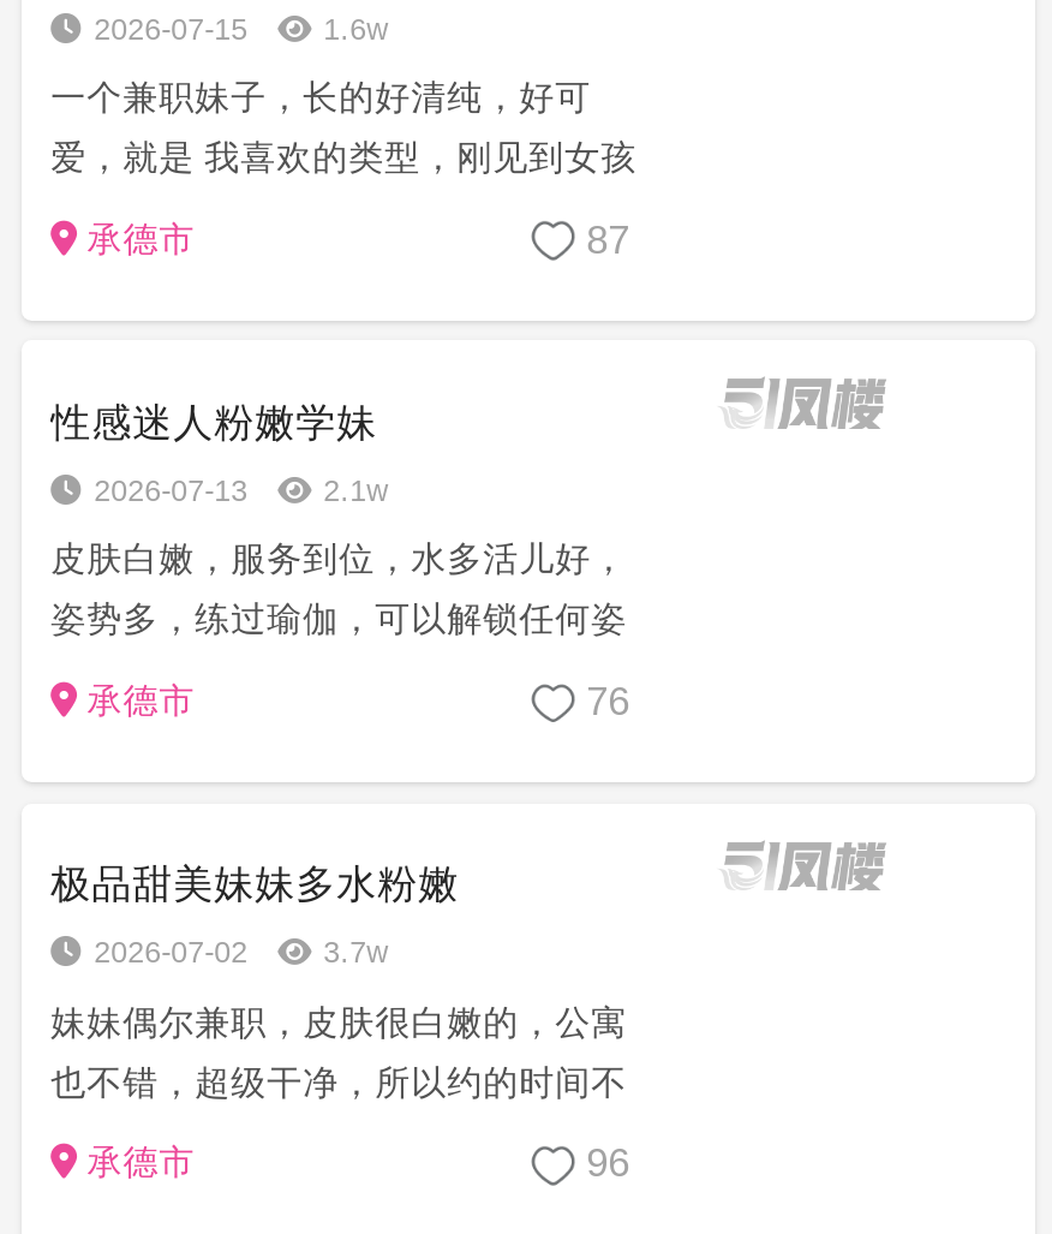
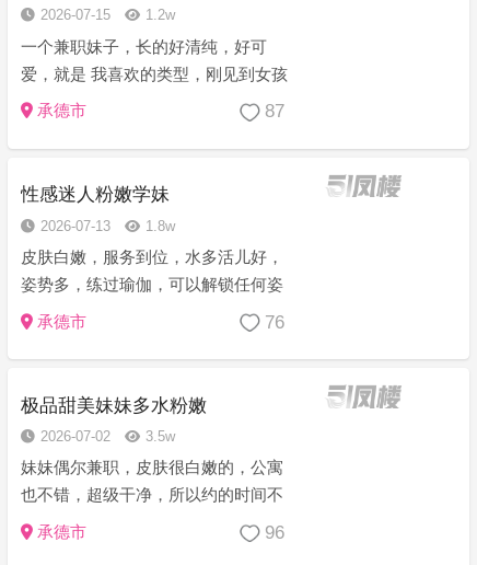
[323,13,388,47] 1.6w -> [145,8,175,23] 1.2w
[323,475,388,509] 2.1w -> [145,219,175,234] 1.8w
[323,937,388,971] 3.7w -> [145,429,175,445] 3.5w

